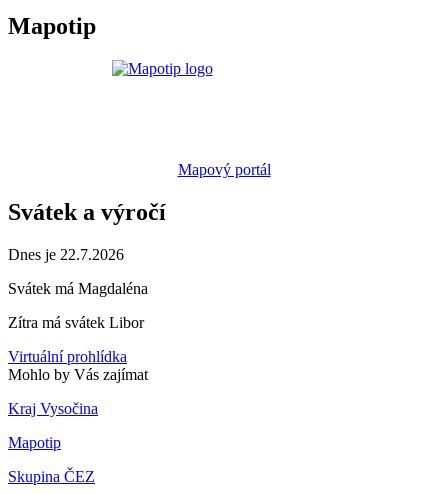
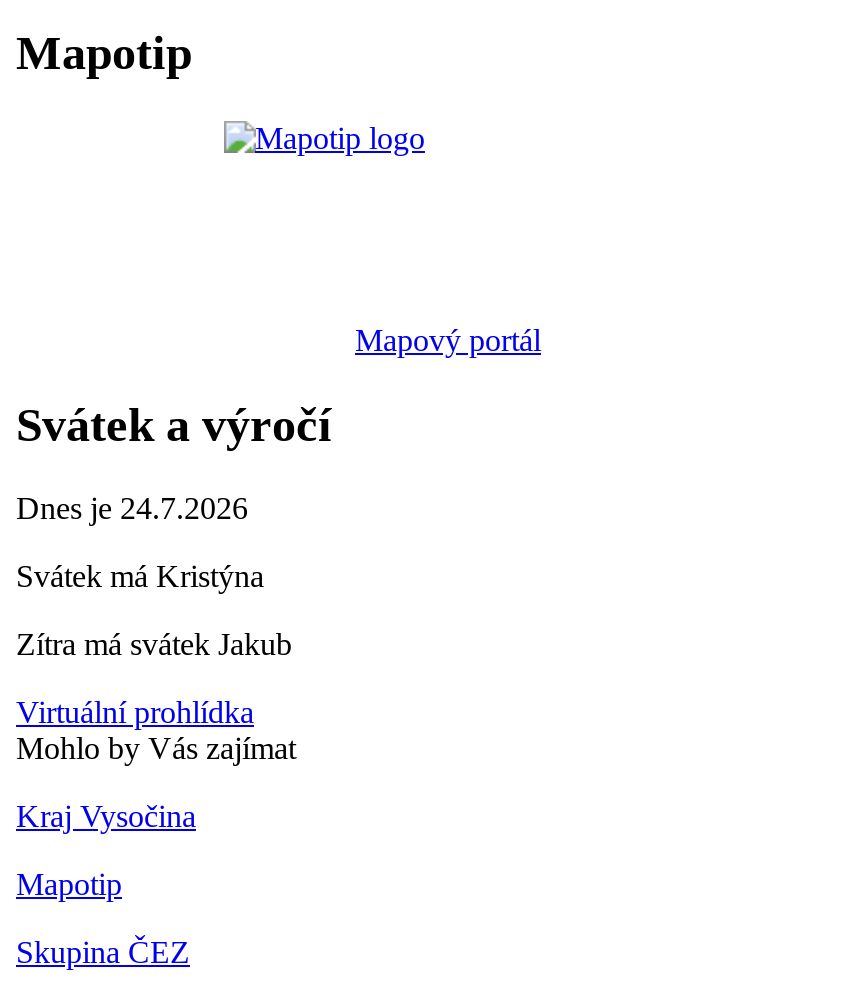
[8,246,124,263] Dnes je 22.7.2026 -> [16,492,248,526] Dnes je 24.7.2026
[8,280,148,297] Svátek má Magdaléna -> [16,560,264,594] Svátek má Kristýna
[8,314,144,331] Zítra má svátek Libor -> [16,628,292,662] Zítra má svátek Jakub

